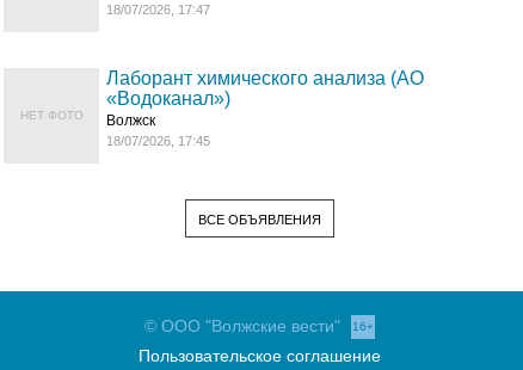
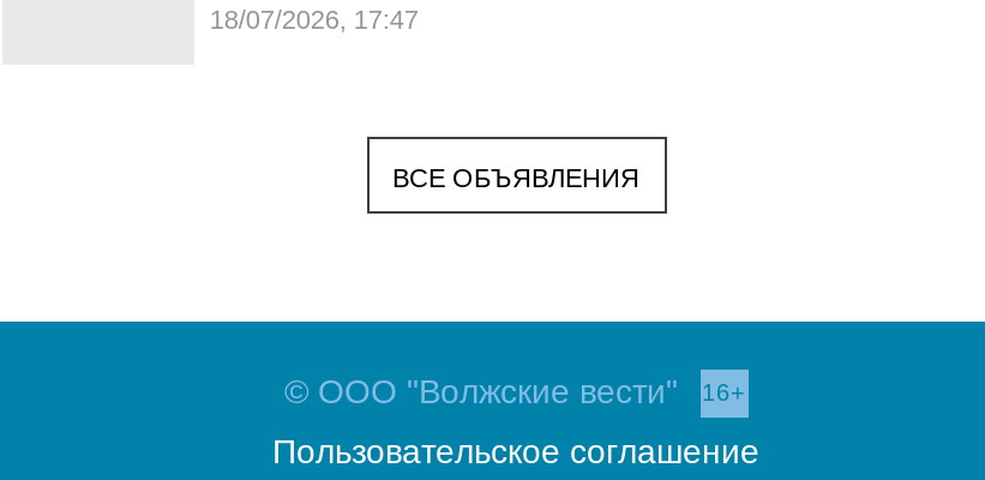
[107,68,424,148] Лаборант химического анализа (АО | «Водоканал») | Волжск | 18/07/2026, 17:45 -> none
[20,108,83,122] НЕТ ФОТО -> none

